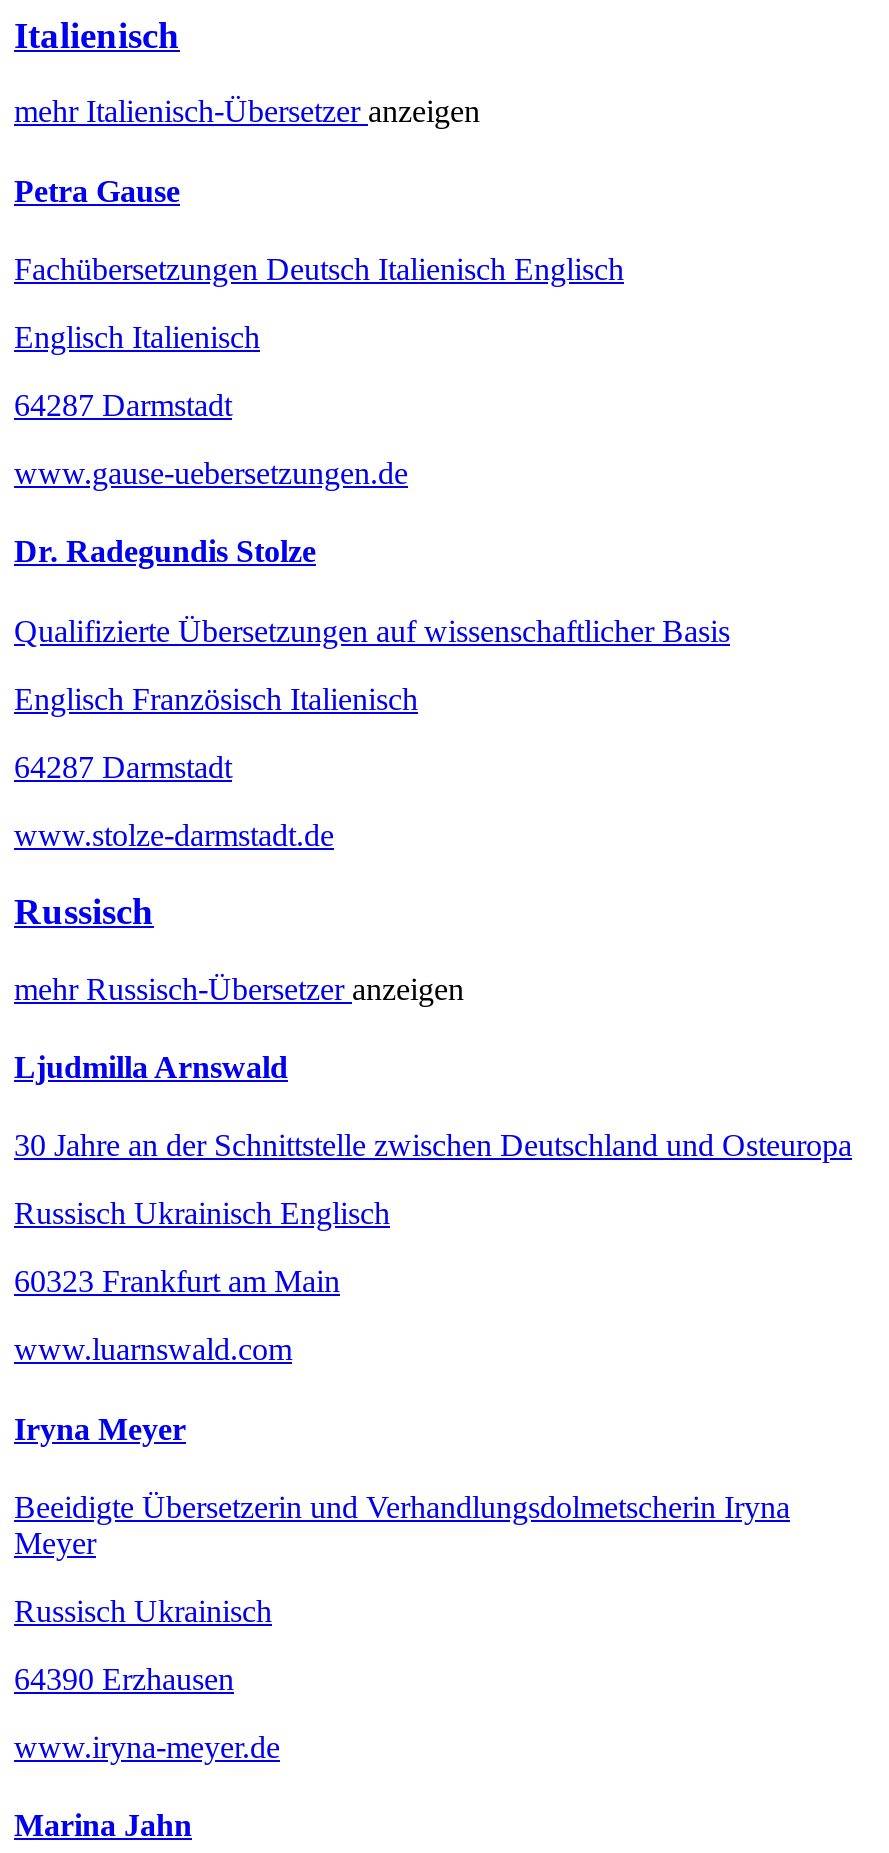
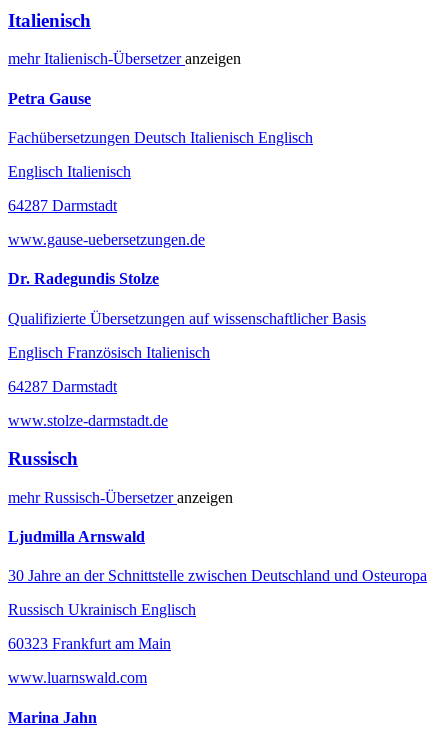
[14,1411,790,1764] Iryna Meyer | Beeidigte Übersetzerin und Verhandlungsdolmetscherin Iryna | Meyer | Russisch Ukrainisch | 64390 Erzhausen | www.iryna-meyer.de -> none

